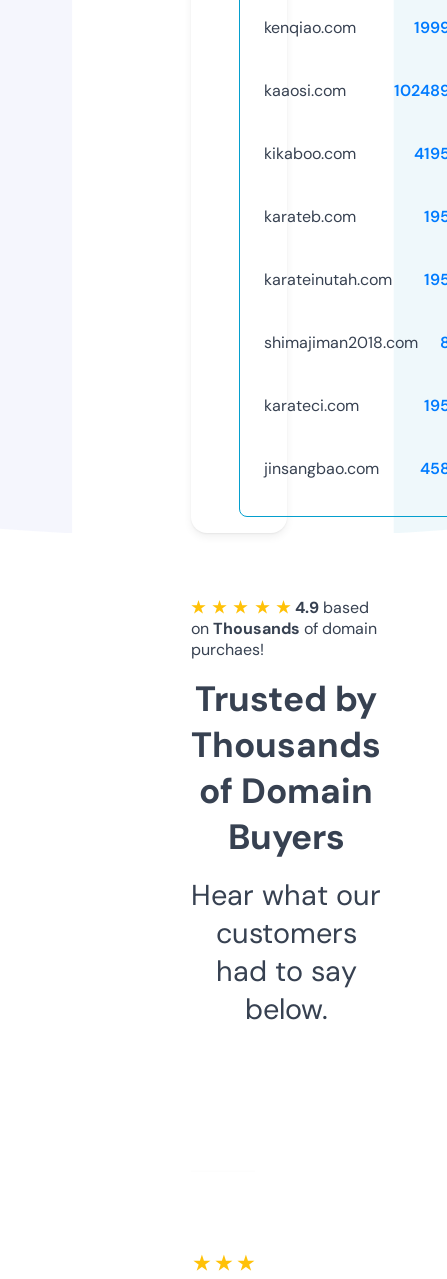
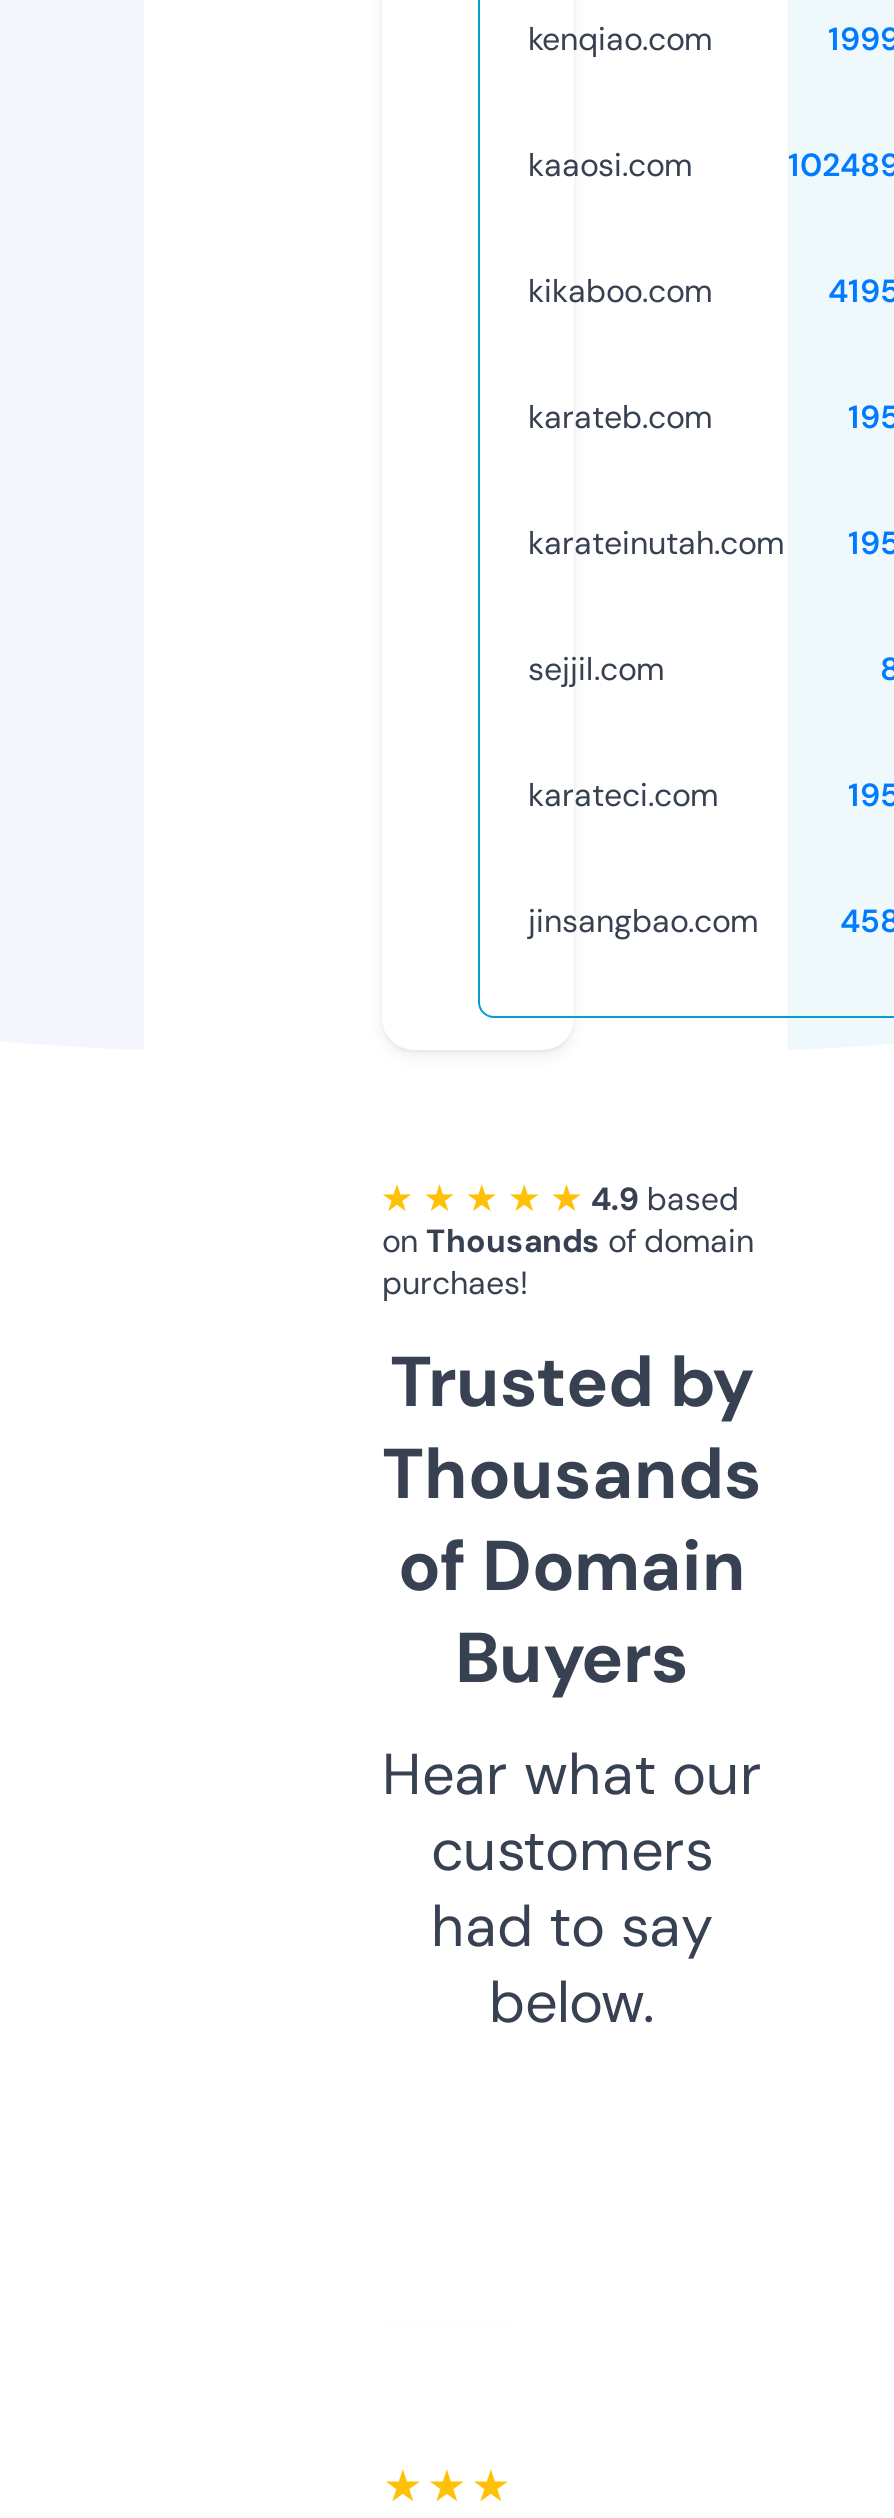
[264,332,418,353] shimajiman2018.com -> [528,648,664,690] sejjil.com

